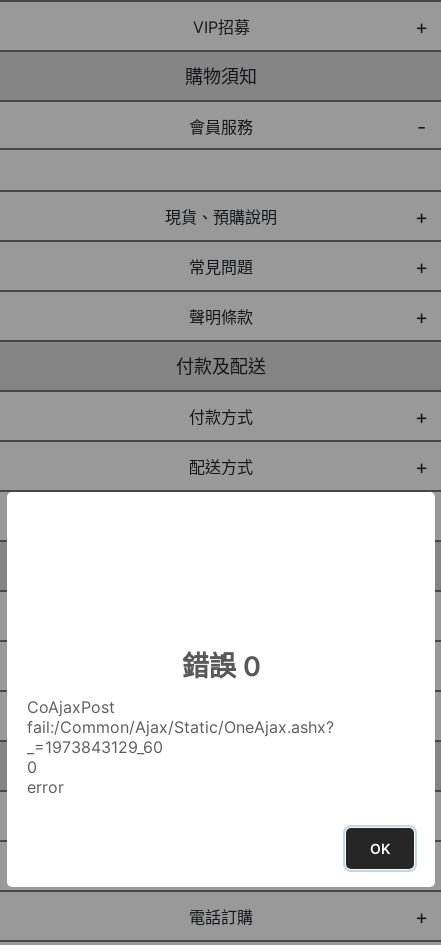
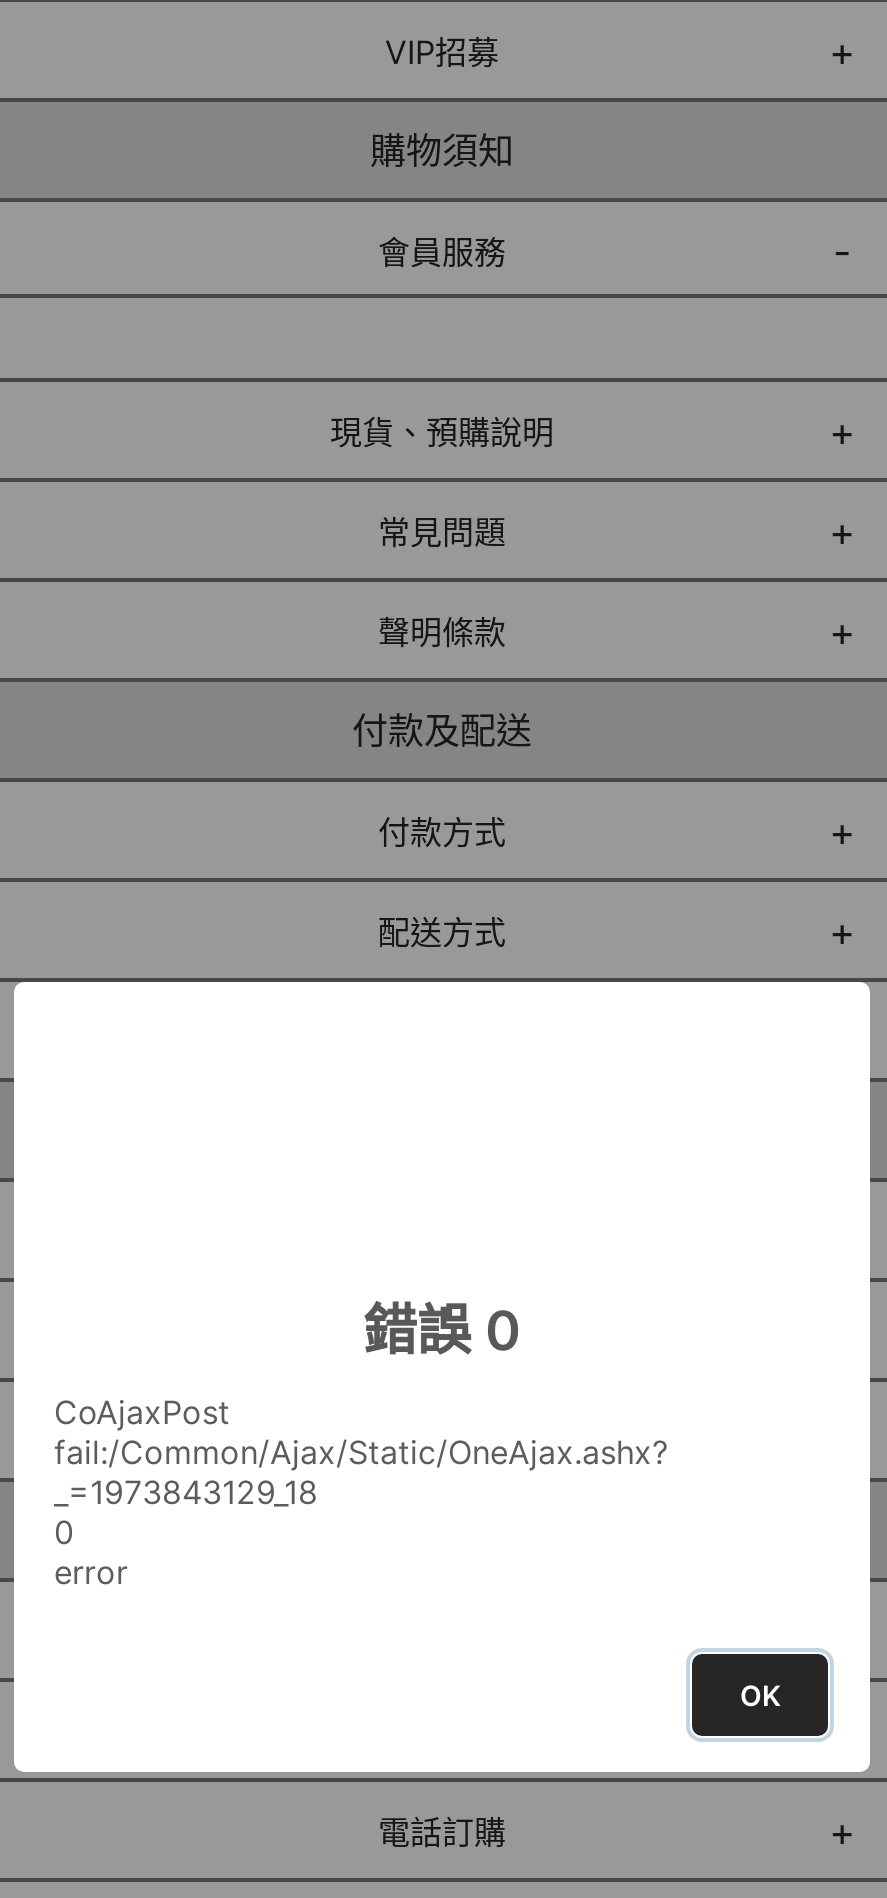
[27,737,163,757] _=1973843129_60 -> [54,1472,318,1512] _=1973843129_18

